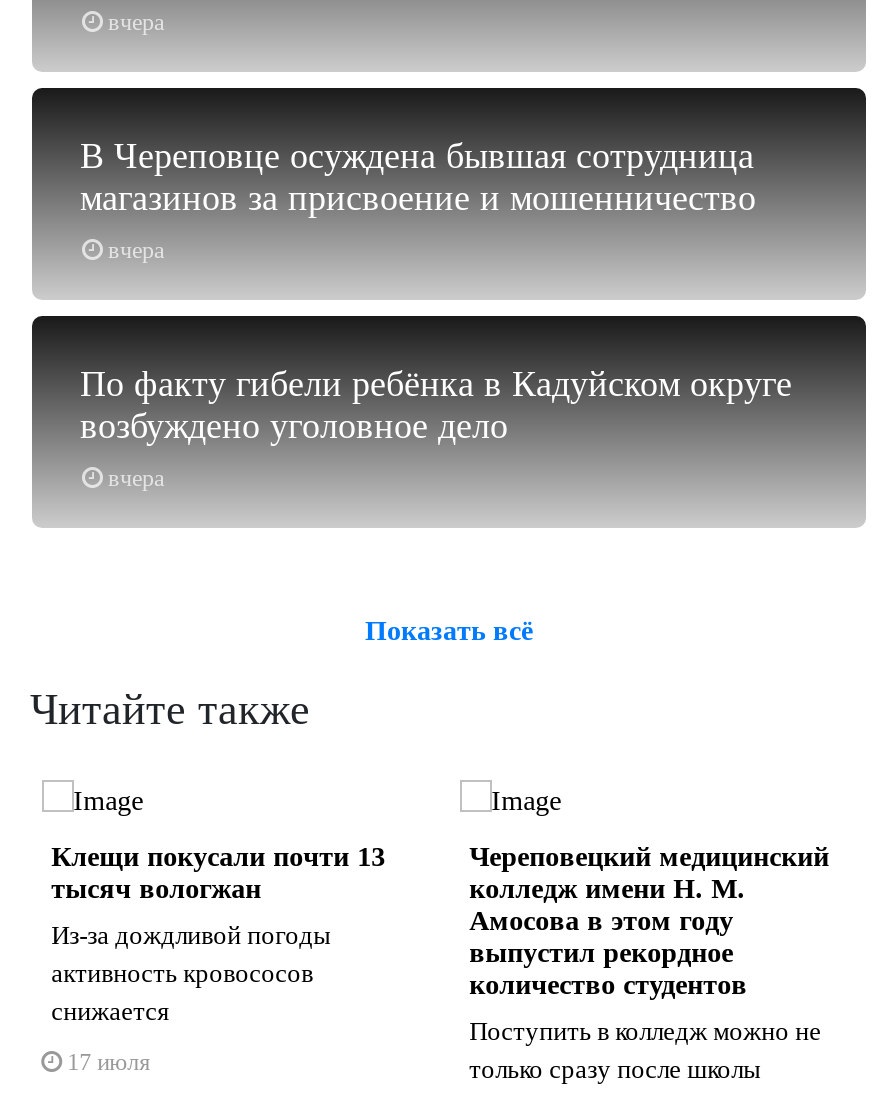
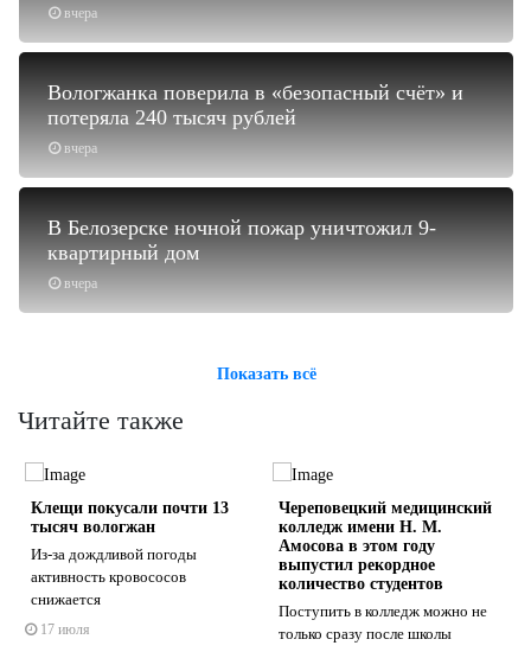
[80,137,756,219] В Череповце осуждена бывшая сотрудница | магазинов за присвоение и мошенничество -> [47,81,463,130] Вологжанка поверила в «безопасный счёт» и | потеряла 240 тысяч рублей
[80,365,792,447] По факту гибели ребёнка в Кадуйском округе | возбуждено уголовное дело -> [47,216,436,265] В Белозерске ночной пожар уничтожил 9- | квартирный дом

